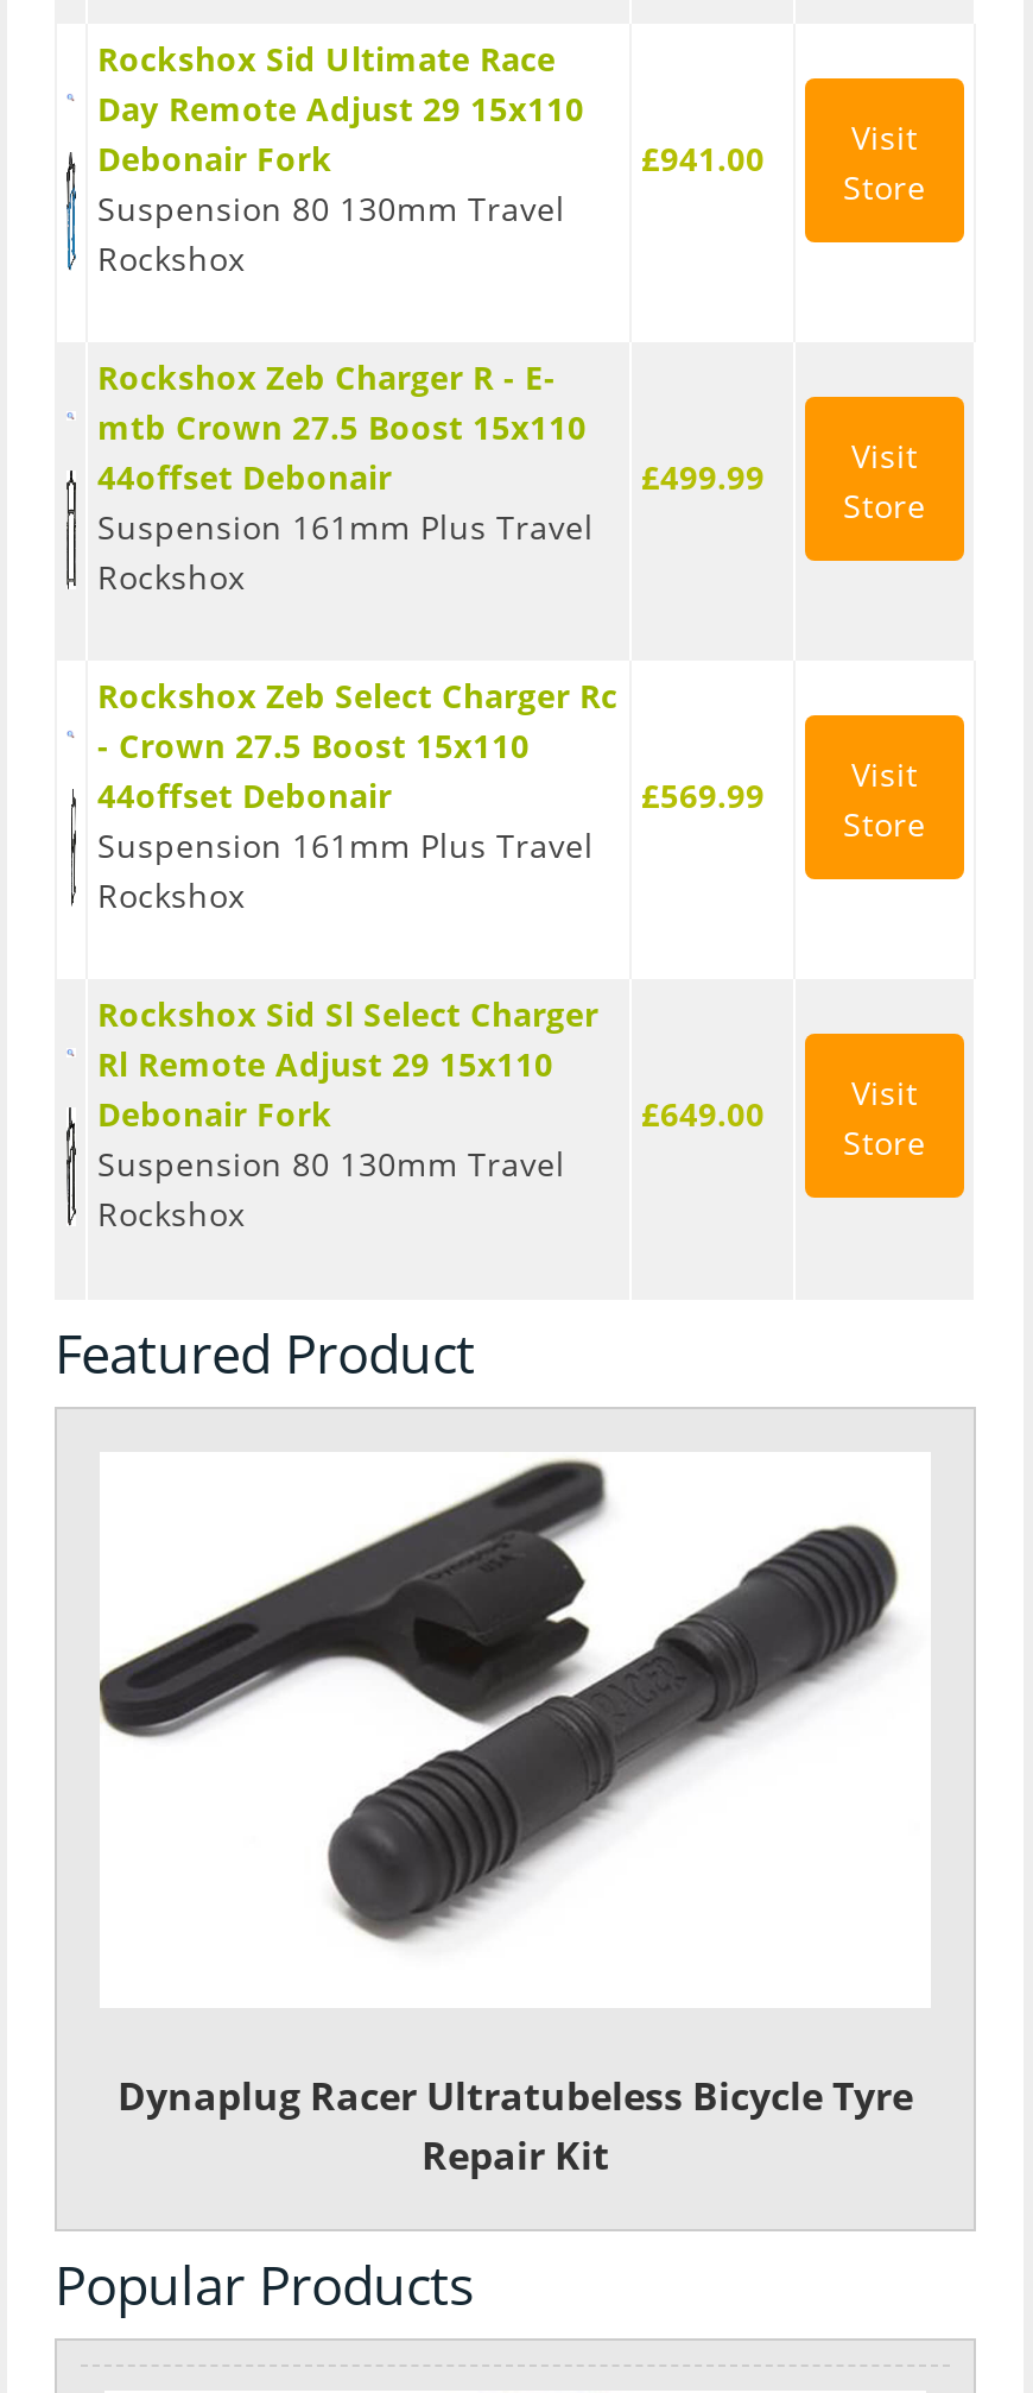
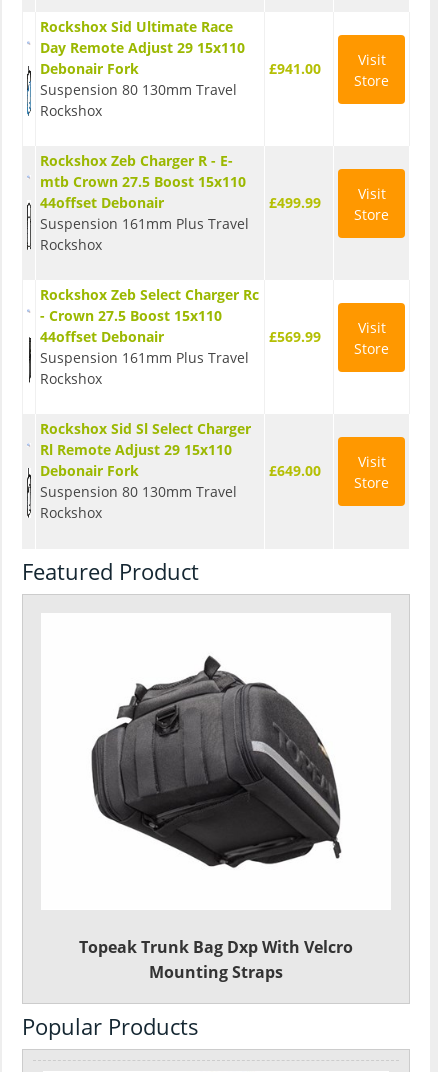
[97,1457,900,1944] [image] -> [91,655,349,865] [image]
[118,2069,913,2181] Dynaplug Racer Ultratubeless Bicycle Tyre | Repair Kit -> [79,936,353,983] Topeak Trunk Bag Dxp With Velcro | Mounting Straps

